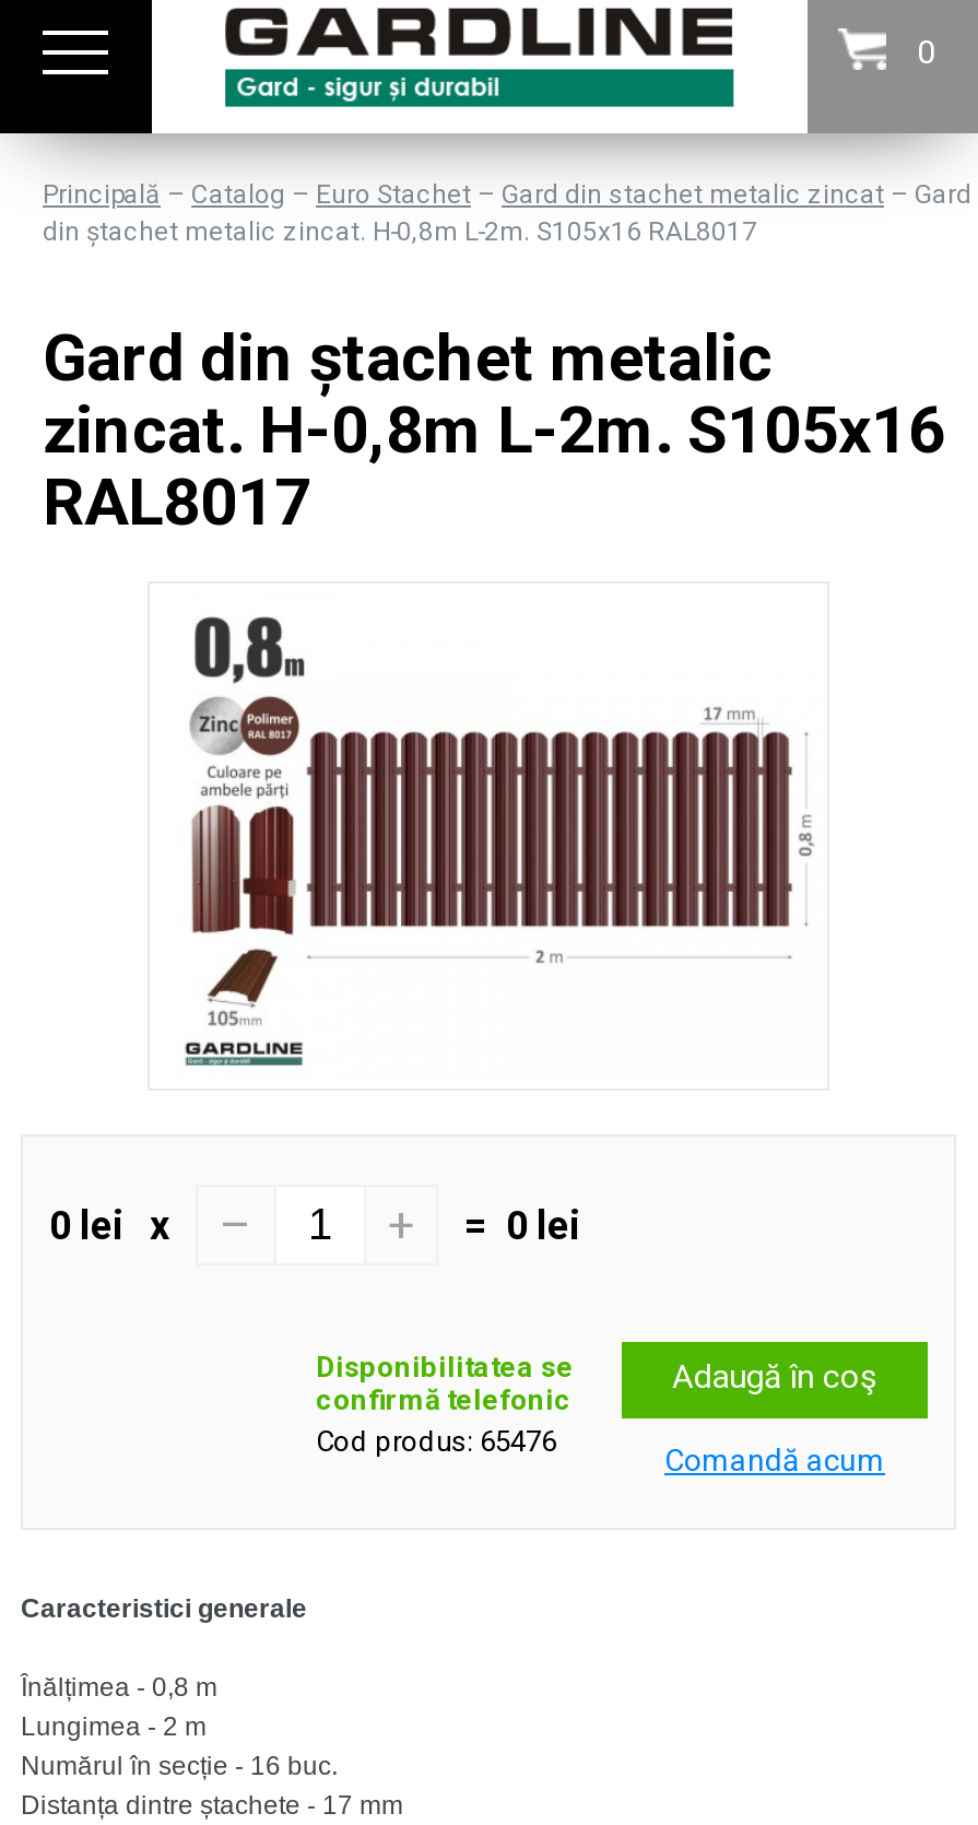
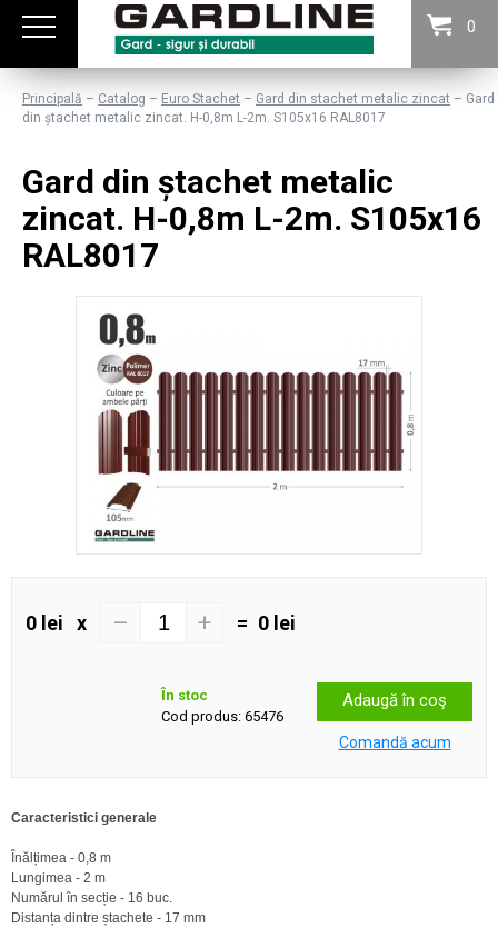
[316,1350,574,1415] Disponibilitatea se | confirmă telefonic -> [161,686,208,703] În stoc

